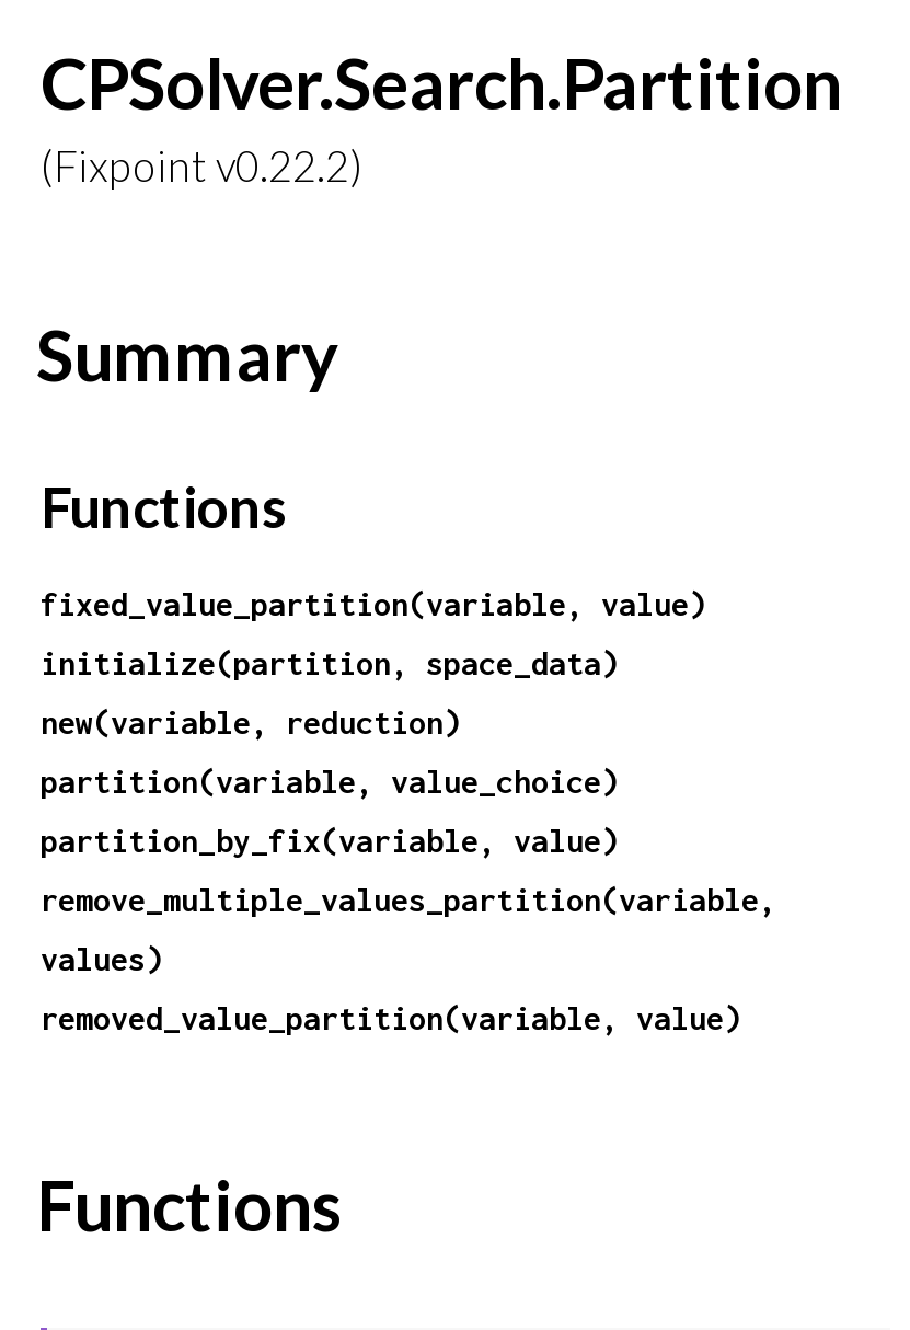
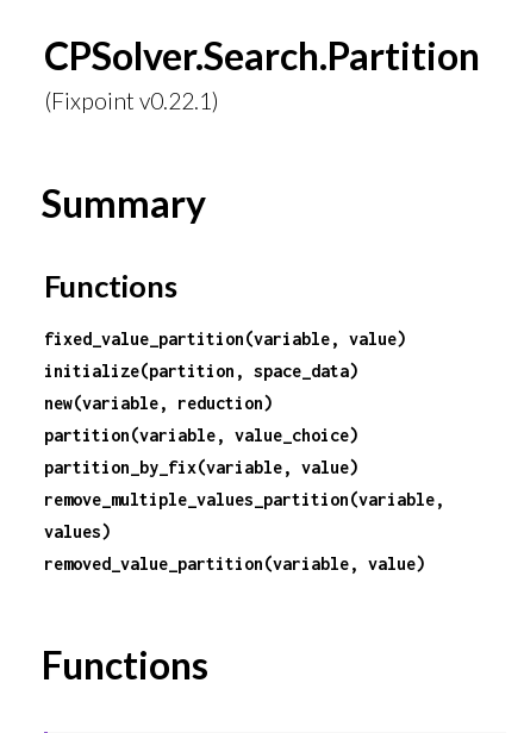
[41,140,362,191] (Fixpoint v0.22.2) -> [44,87,219,114] (Fixpoint v0.22.1)

